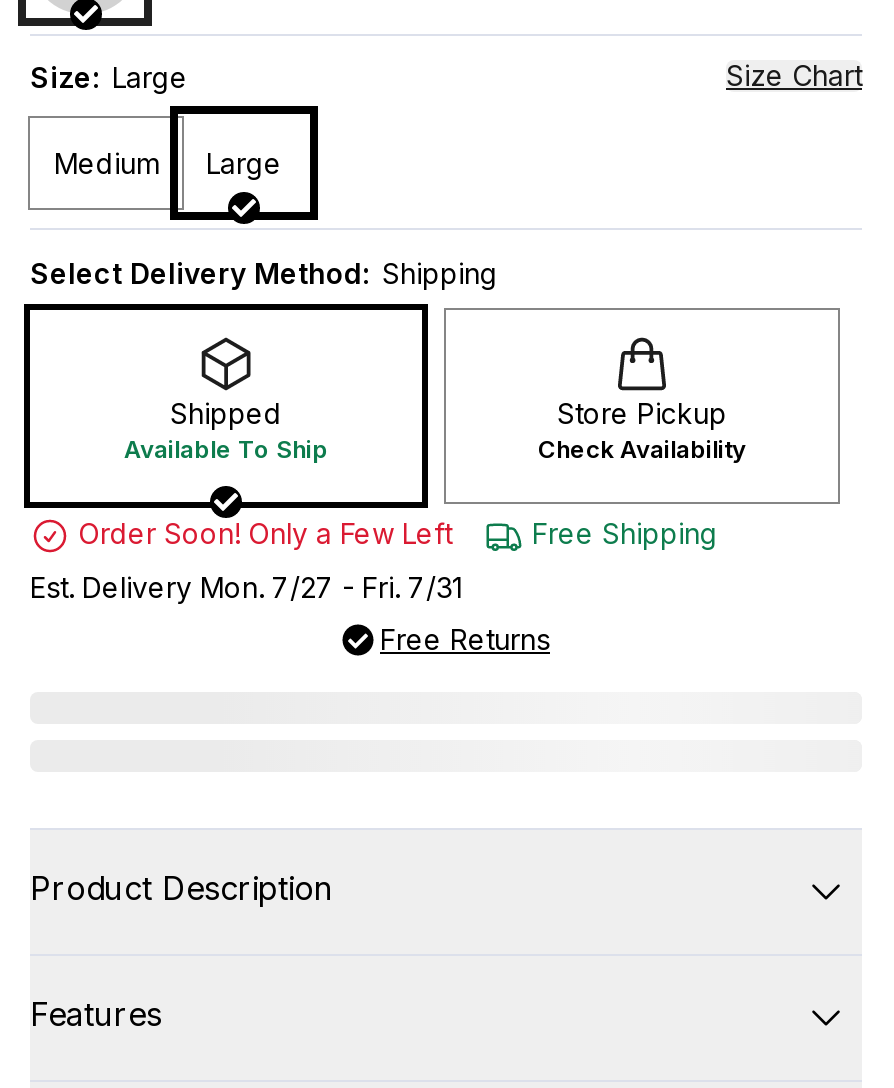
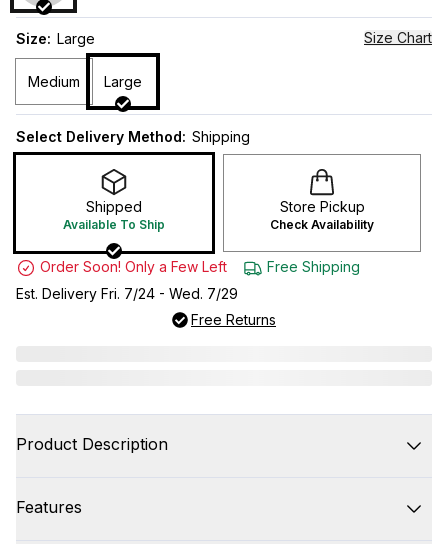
[30,569,462,603] Est. Delivery Mon. 7/27 - Fri. 7/31 -> [16,285,238,302] Est. Delivery Fri. 7/24 - Wed. 7/29

